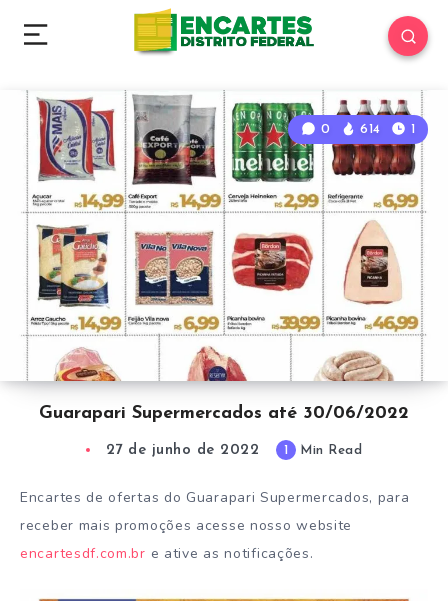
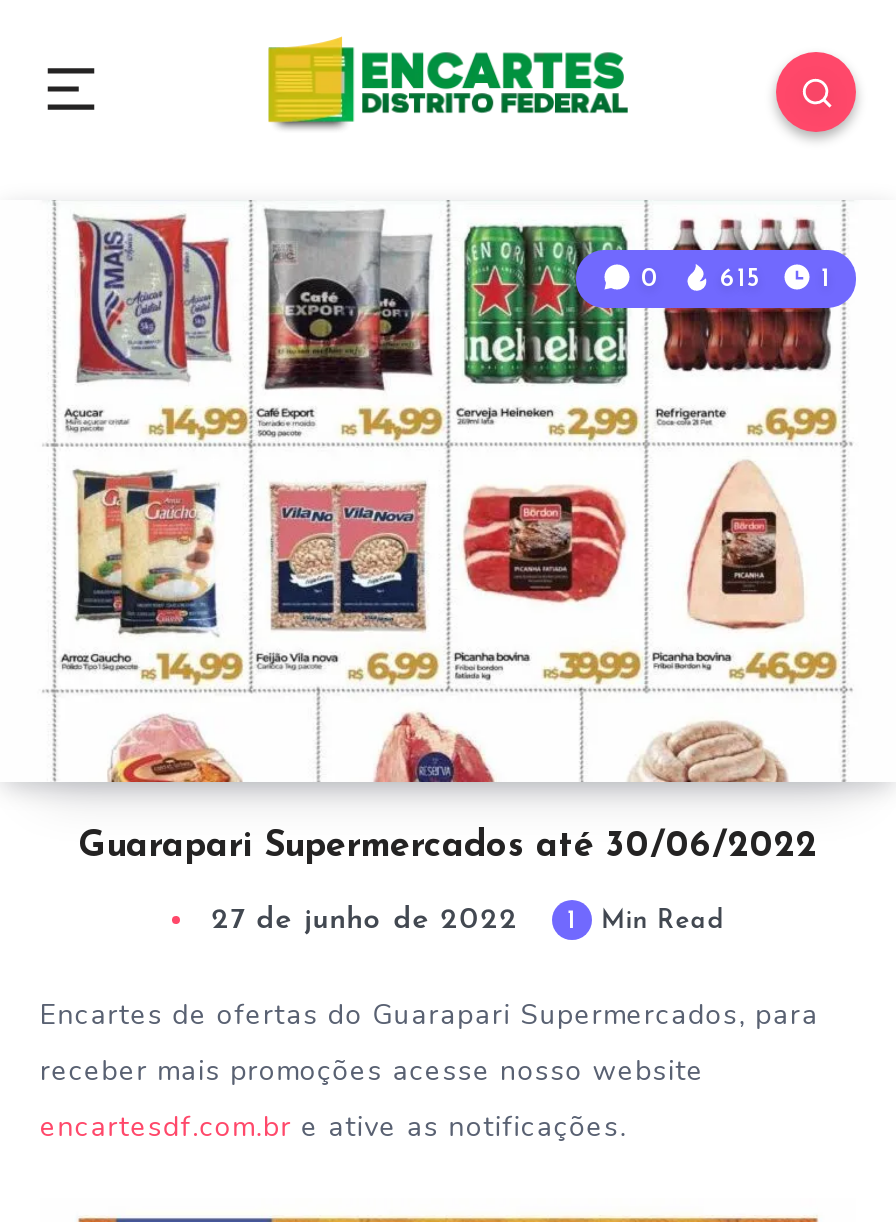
[320,123,415,136] 0 614 1 -> [641,265,830,291] 0 615 1

